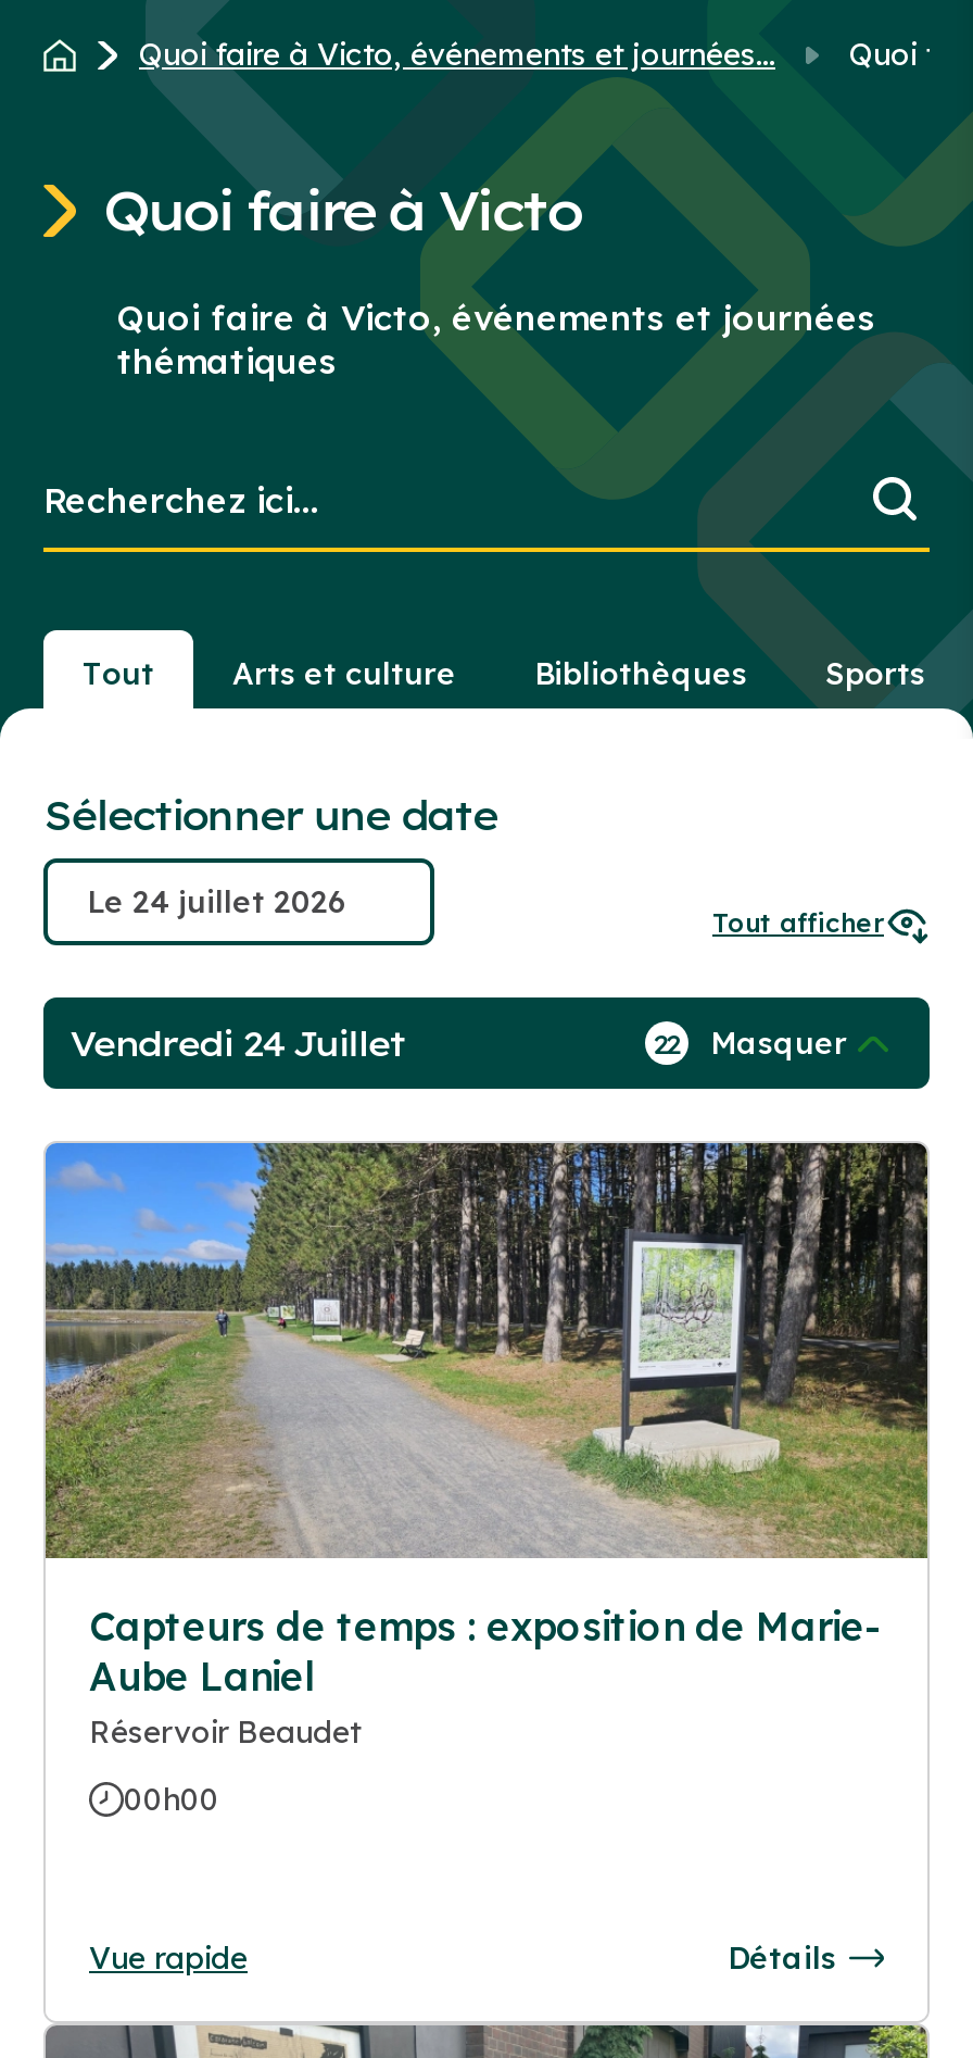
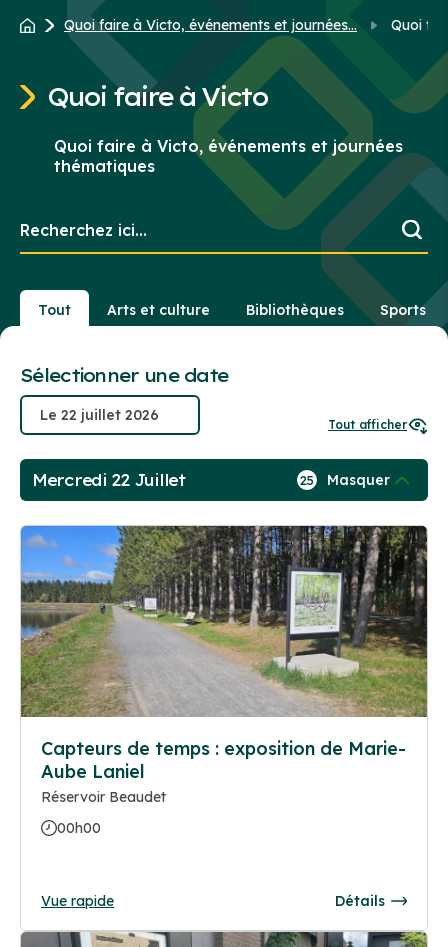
[69,1022,405,1065] Vendredi 24 Juillet -> [32,470,186,490] Mercredi 22 Juillet
[653,1024,847,1063] 22 Masquer -> [300,471,390,489] 25 Masquer

